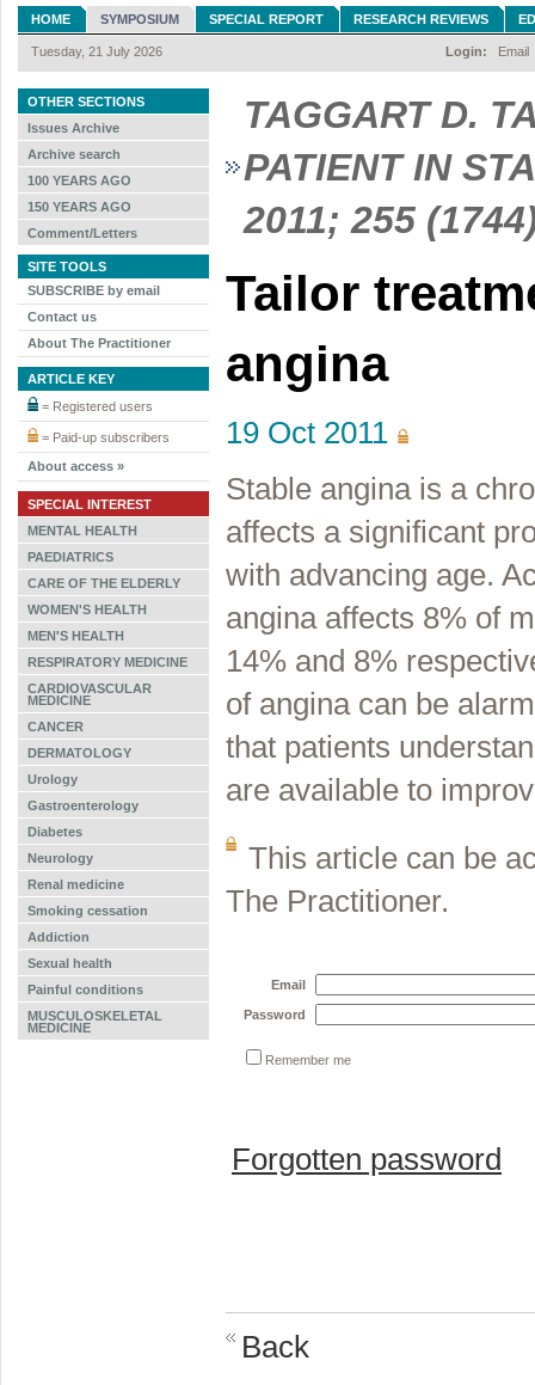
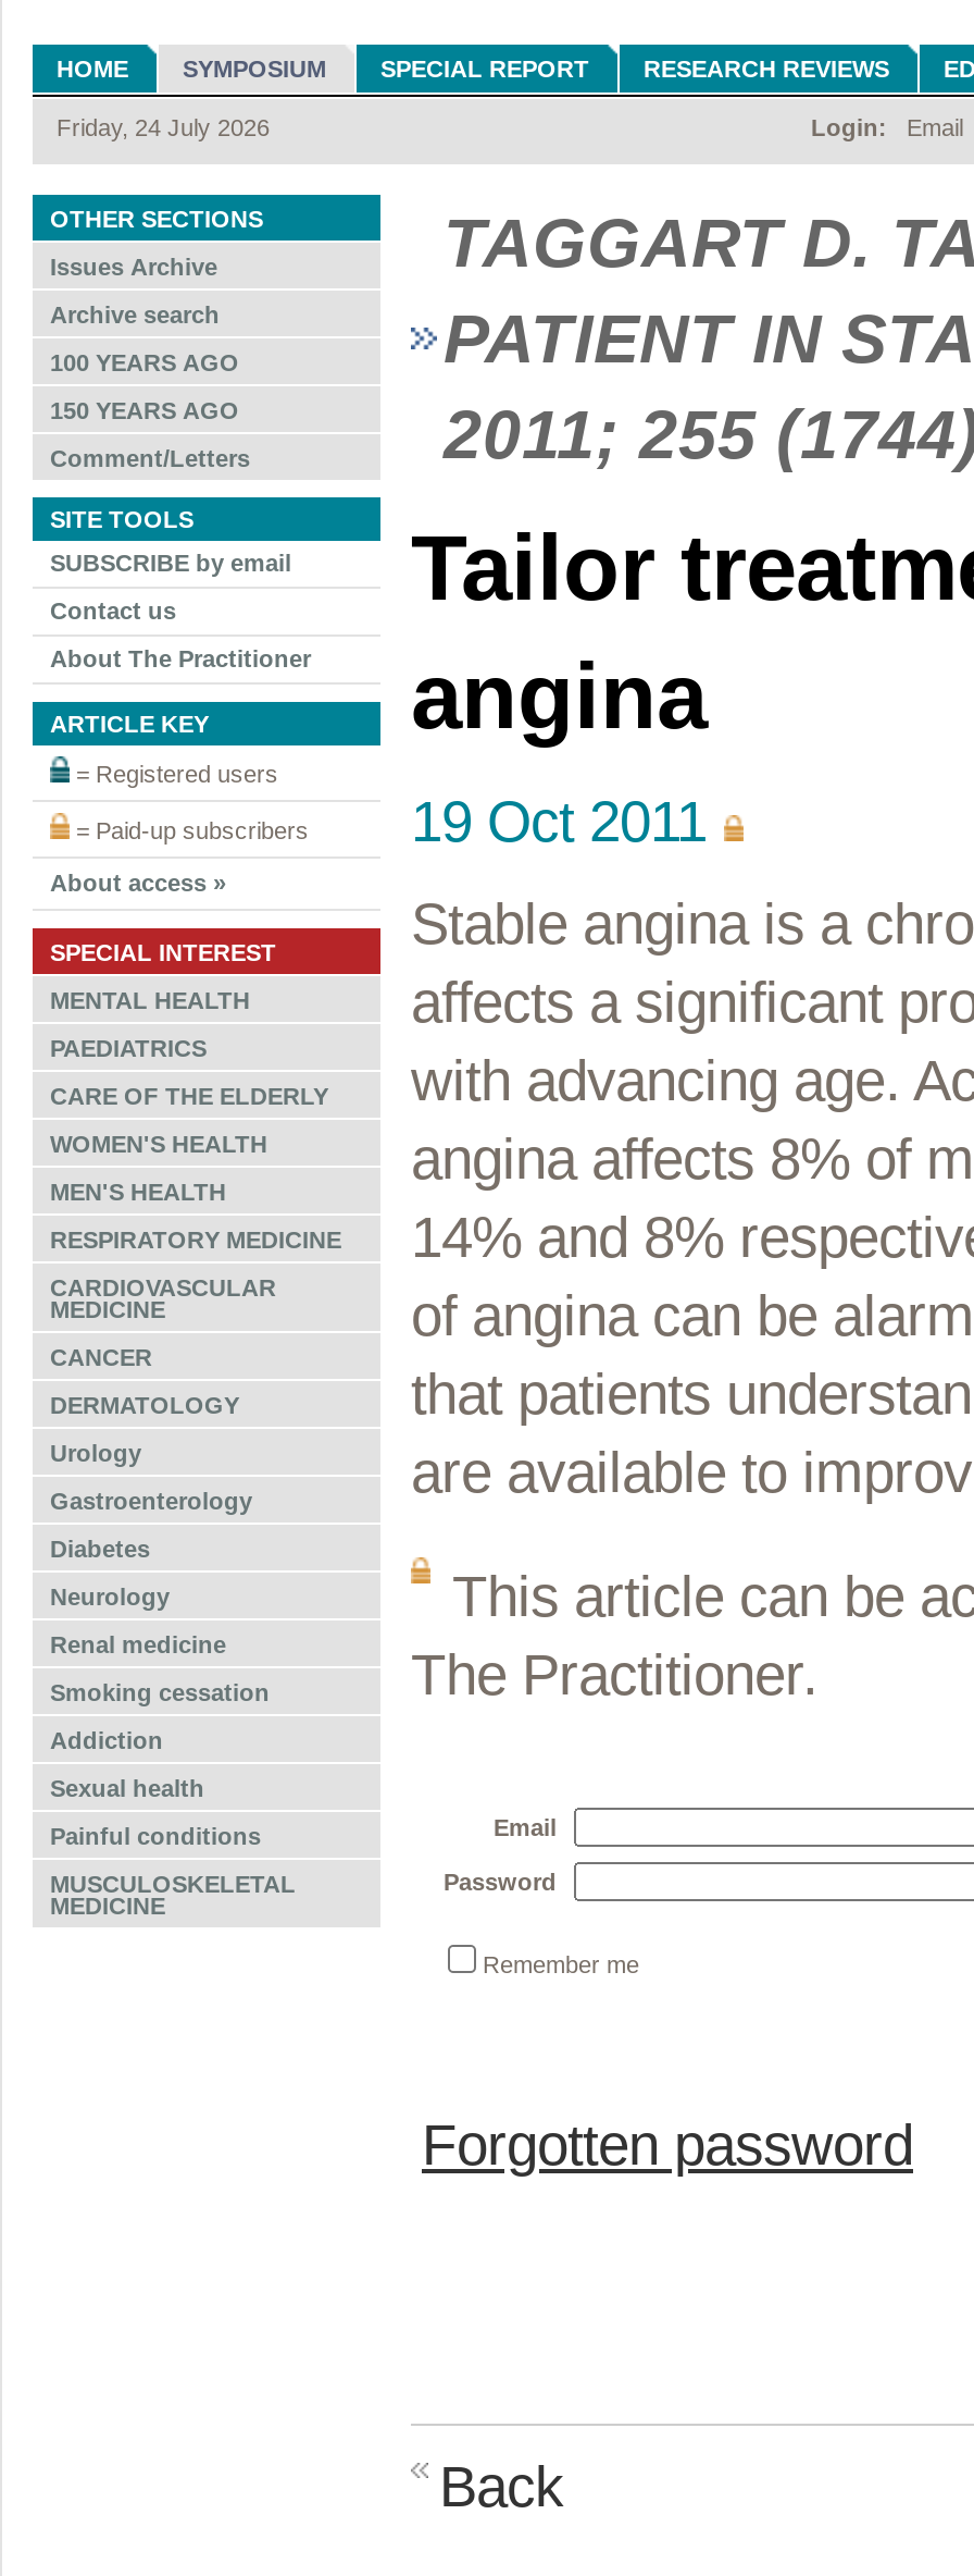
[31,44,162,59] Tuesday, 21 July 2026 -> [57,114,270,140] Friday, 24 July 2026

